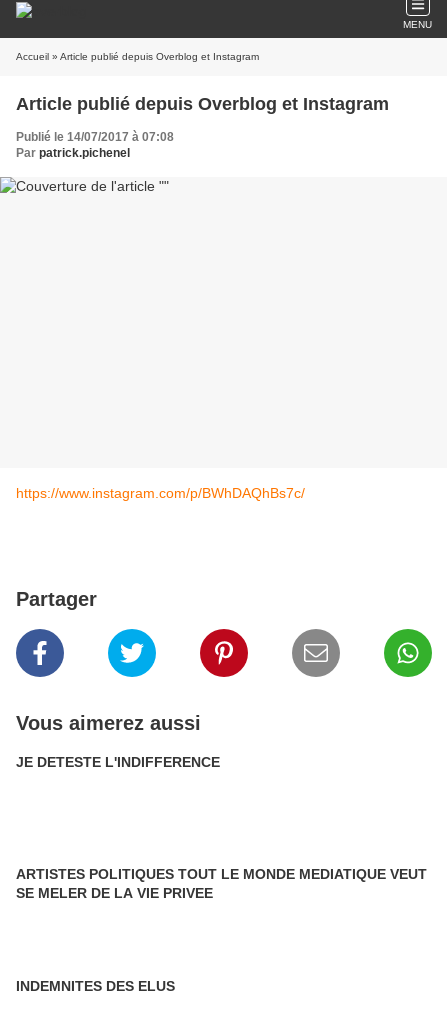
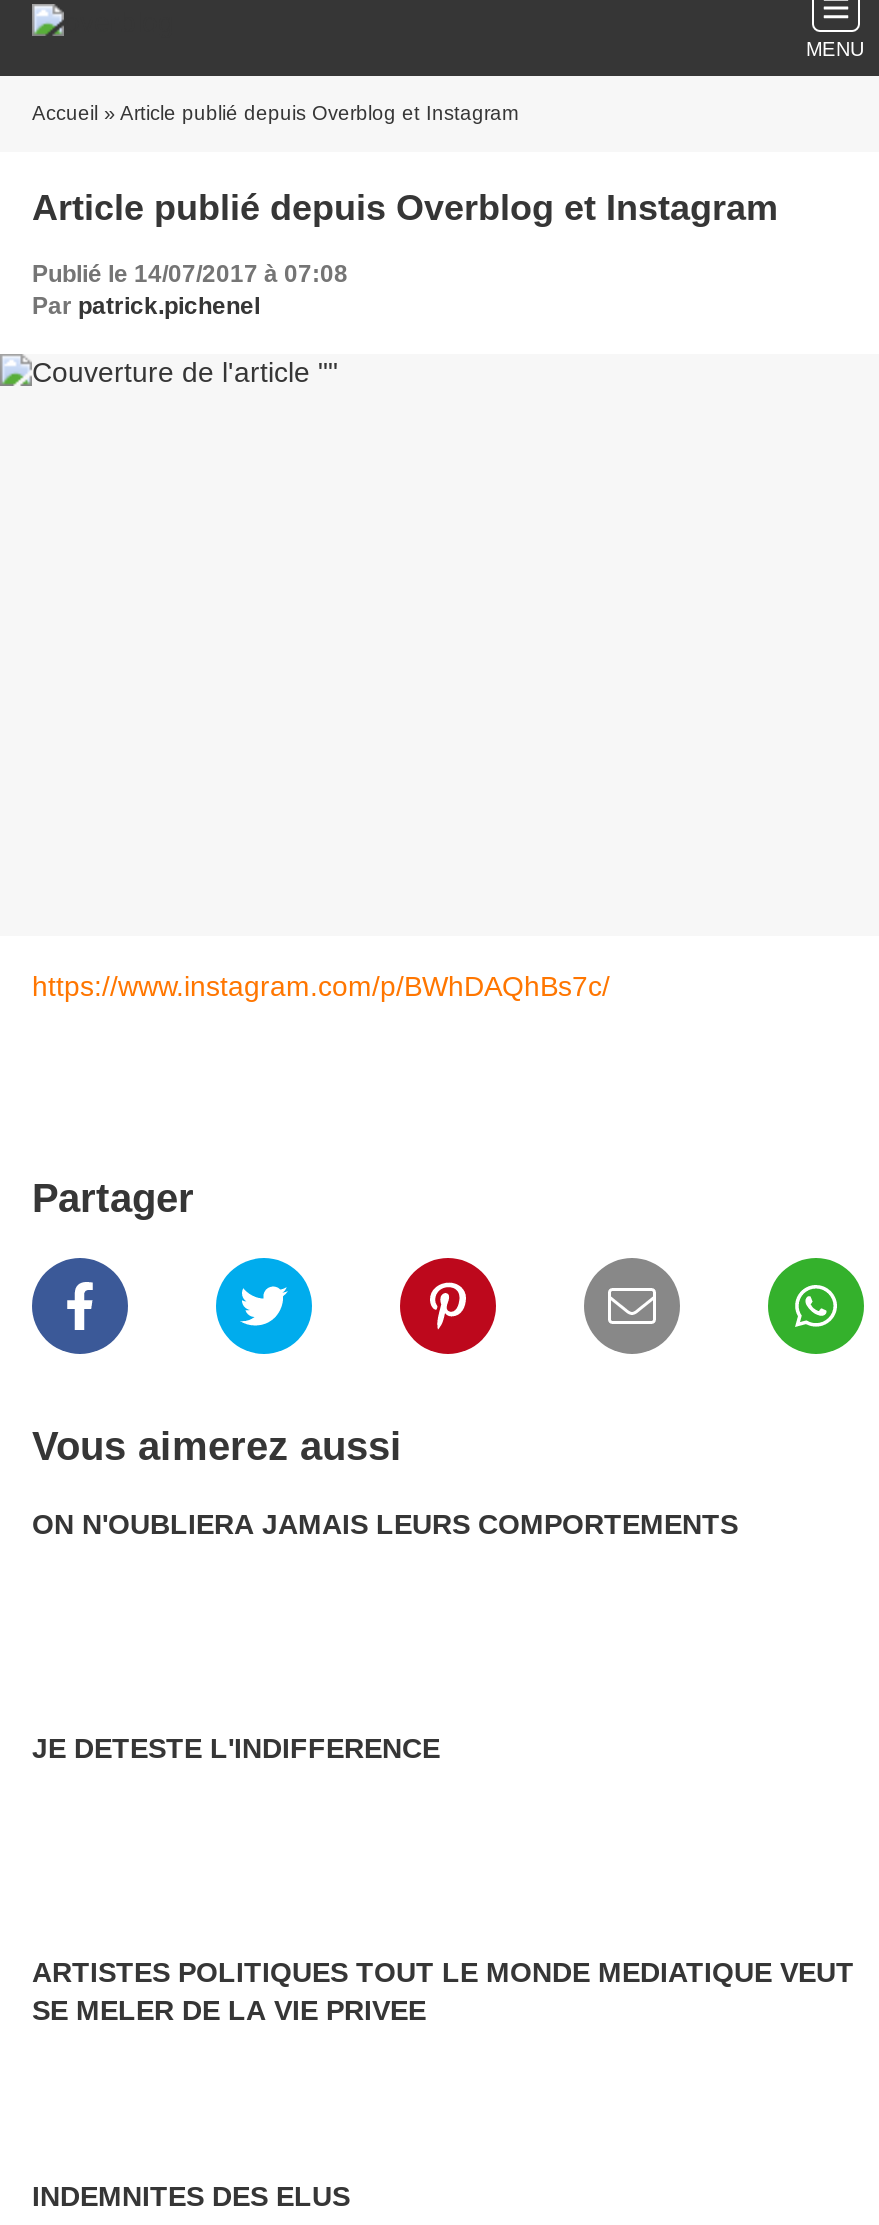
none -> [32,1508,738,1540] ON N'OUBLIERA JAMAIS LEURS COMPORTEMENTS

